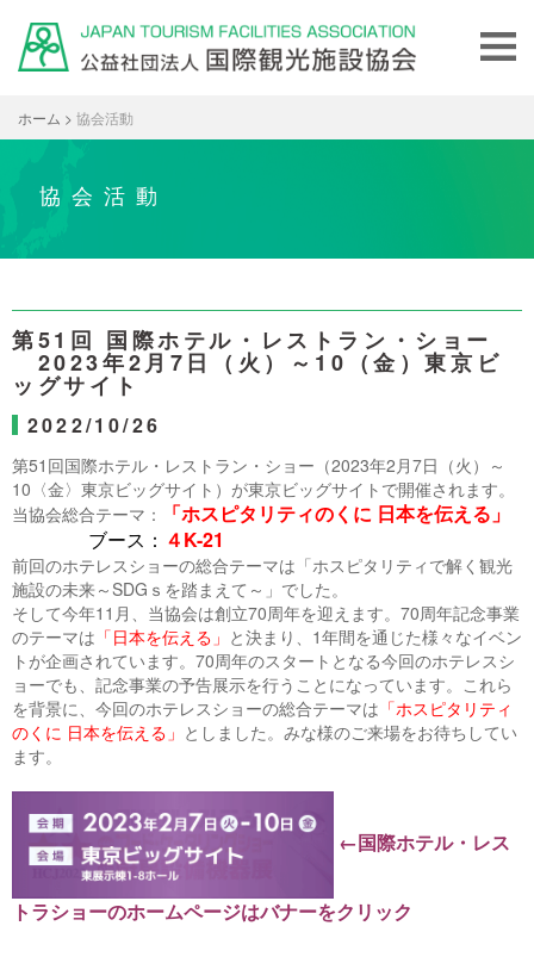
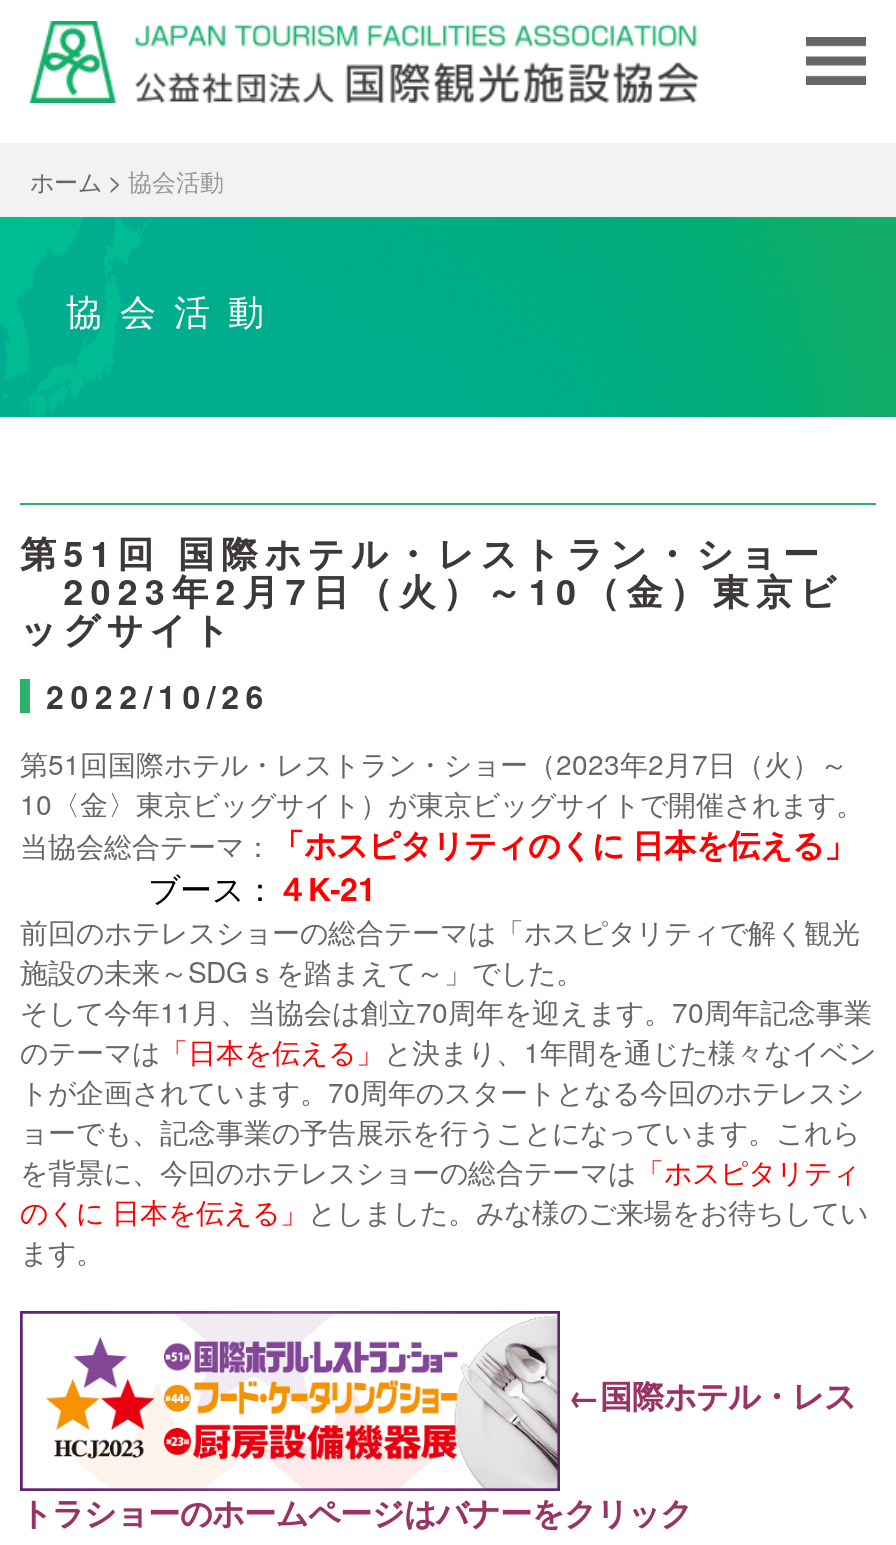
[13,793,333,895] [image] -> [22,1313,558,1485] [image]

